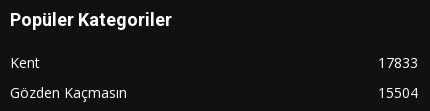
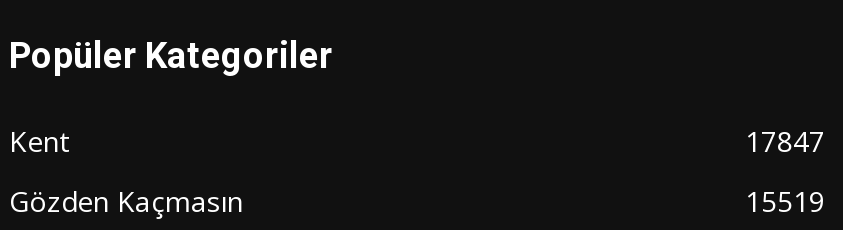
[378,53,418,72] 17833 -> [745,123,825,161] 17847
[378,83,418,102] 15504 -> [745,183,825,221] 15519

